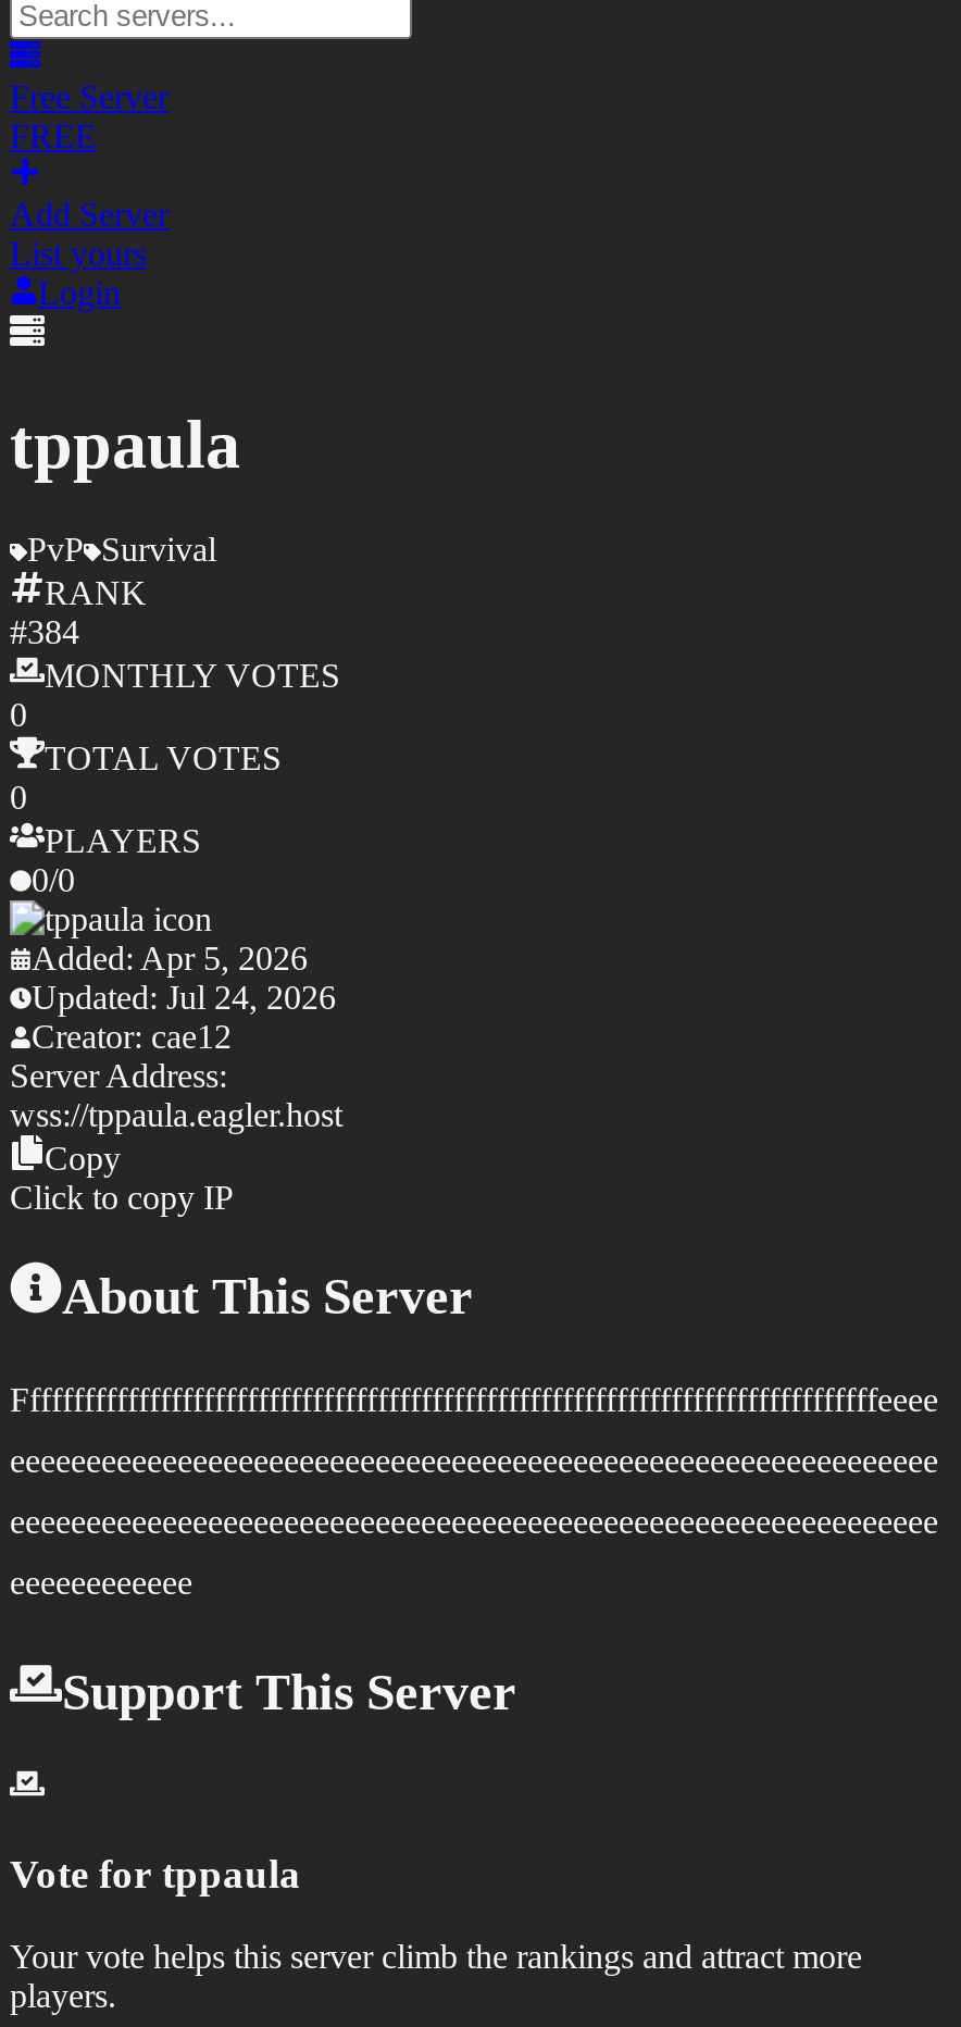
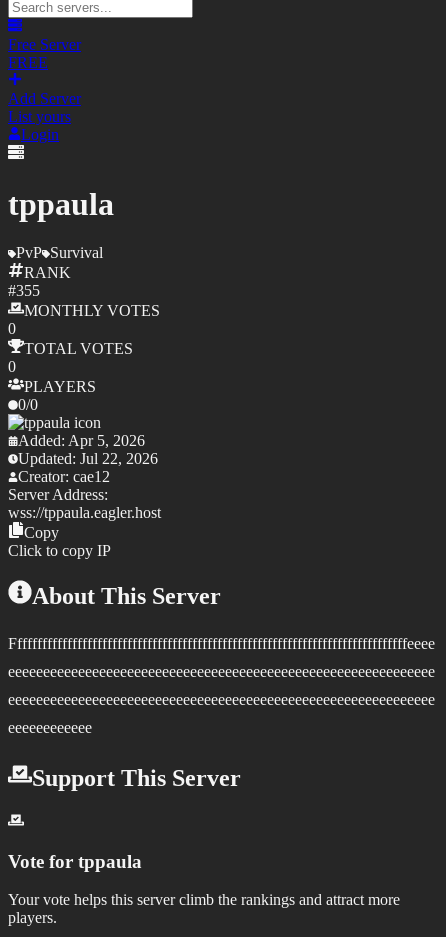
[10,614,79,651] #384 -> [8,282,40,299] #355
[32,979,336,1016] Updated: Jul 24, 2026 -> [18,450,158,467] Updated: Jul 22, 2026

